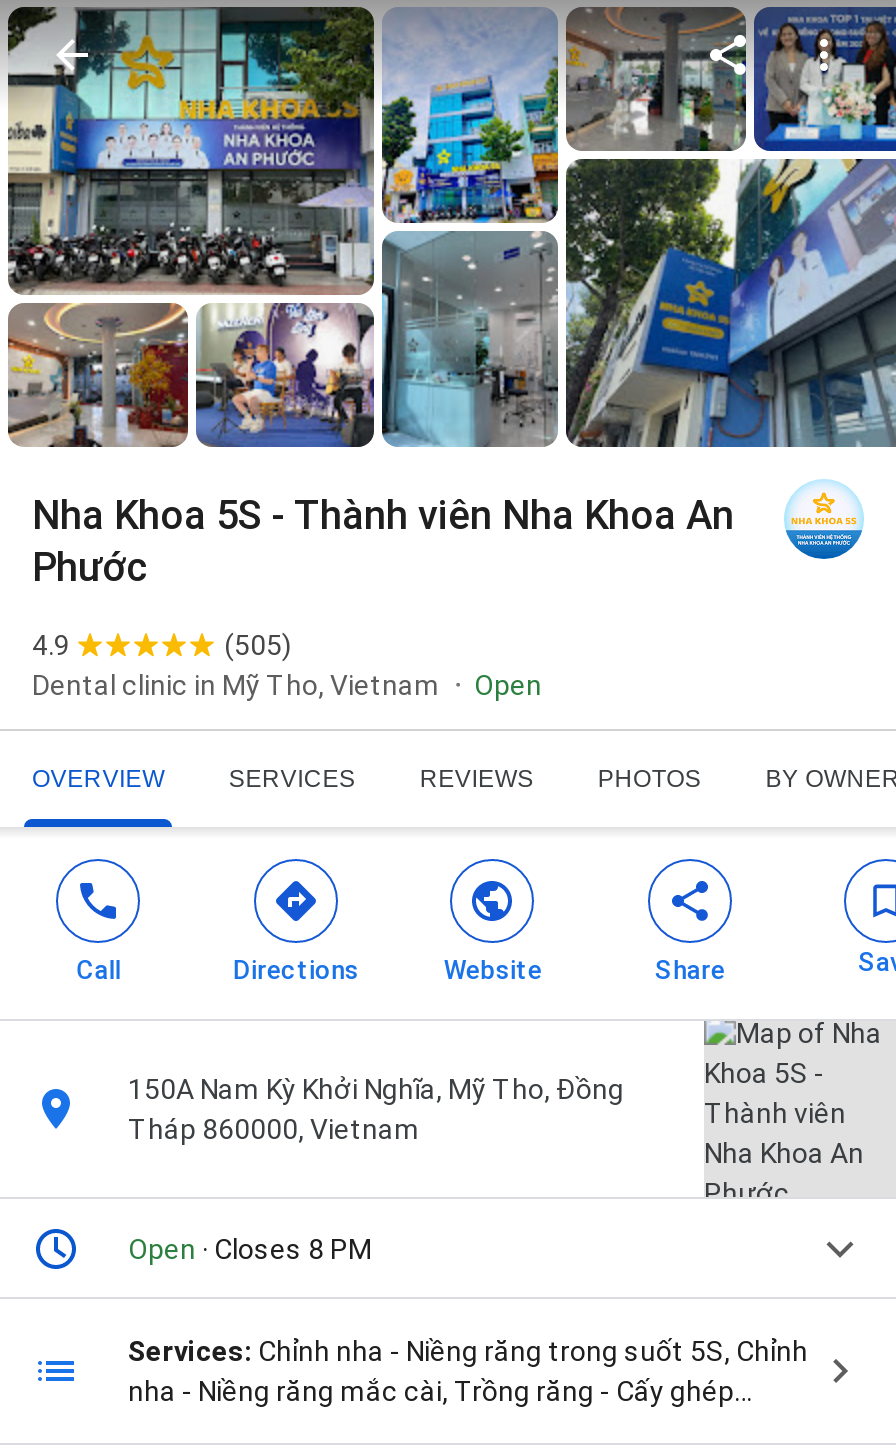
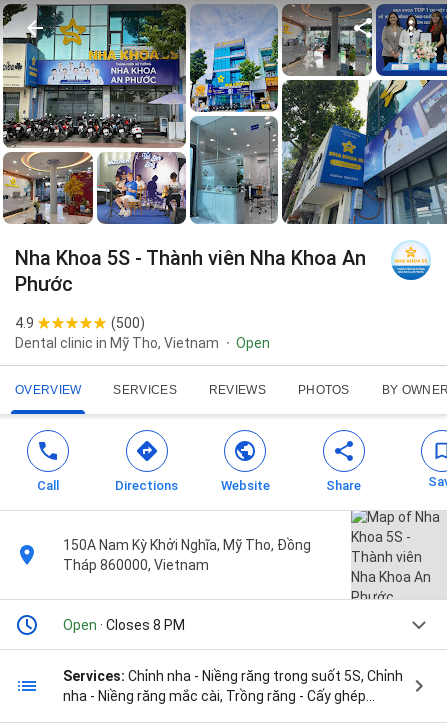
[224,629,292,661] (505) -> [111,315,145,331] (500)

